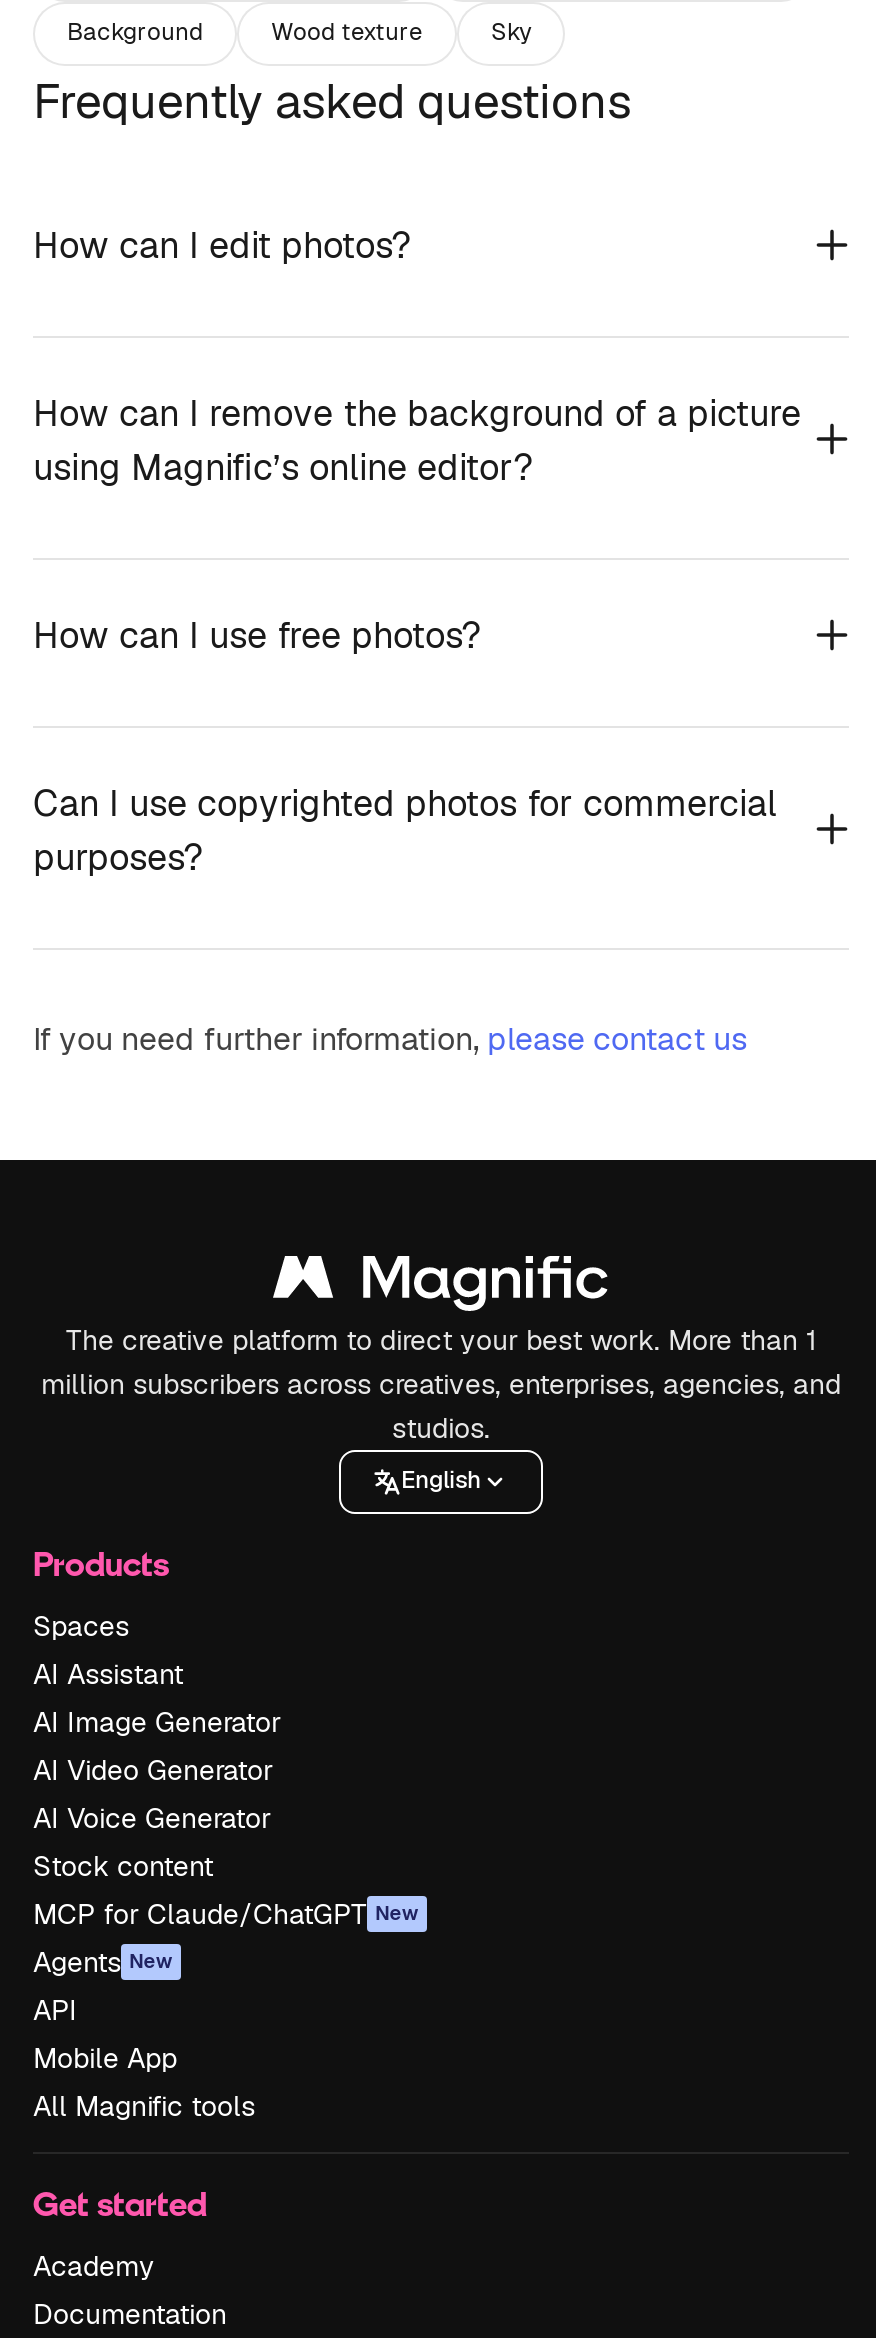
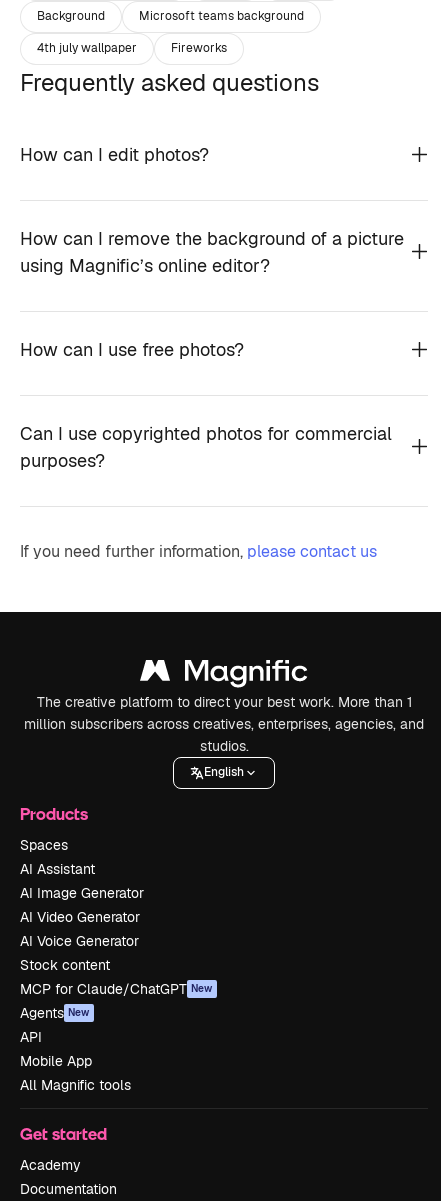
[271,17,531,49] Wood texture | Sky -> [37,8,304,56] Microsoft teams background | 4th july wallpaper | Fireworks

